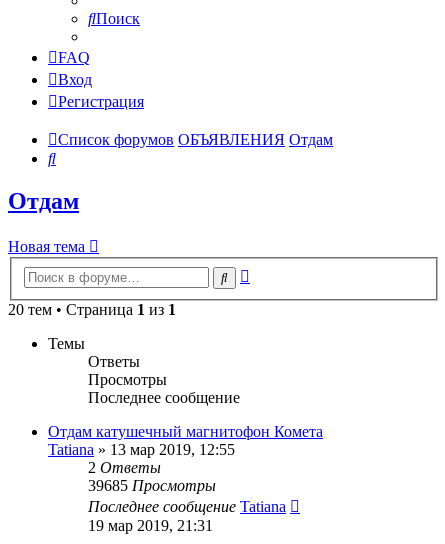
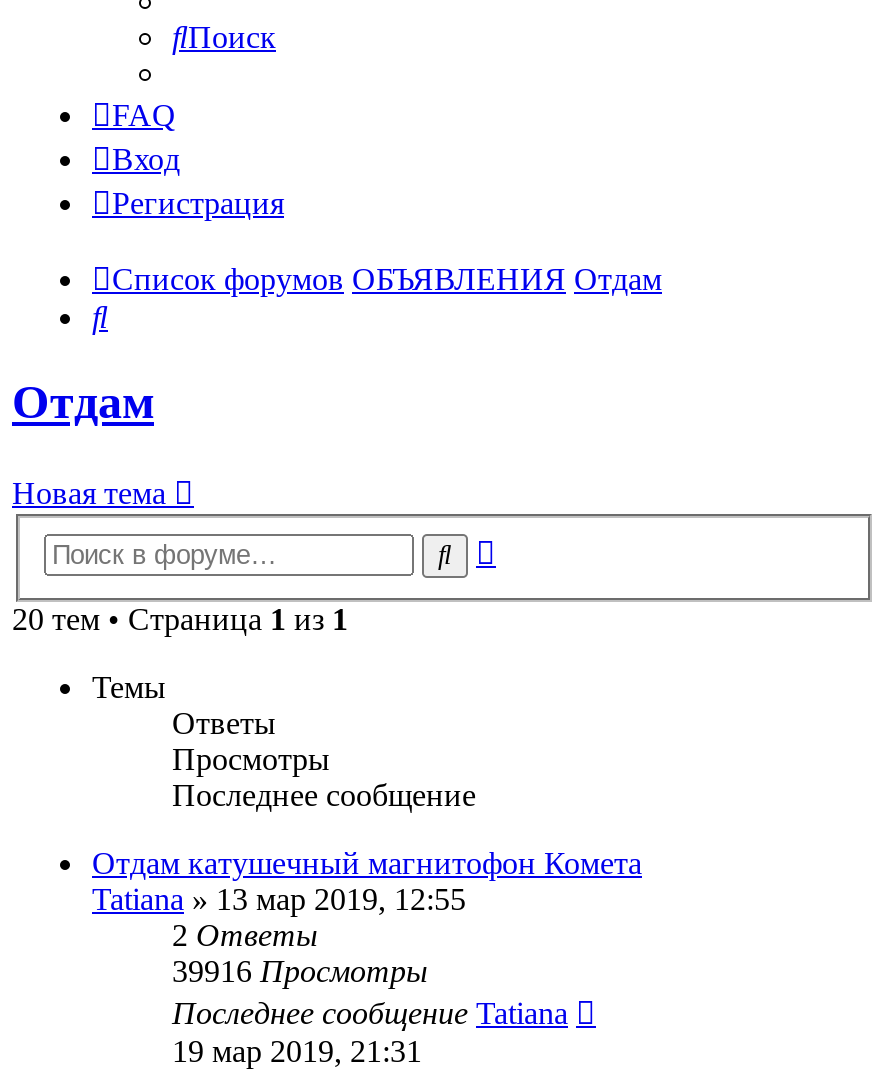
[88,477,216,494] 39685 Просмотры -> [172,954,428,988] 39916 Просмотры

